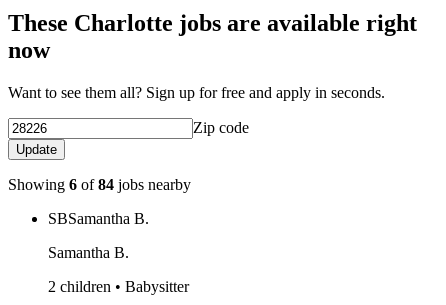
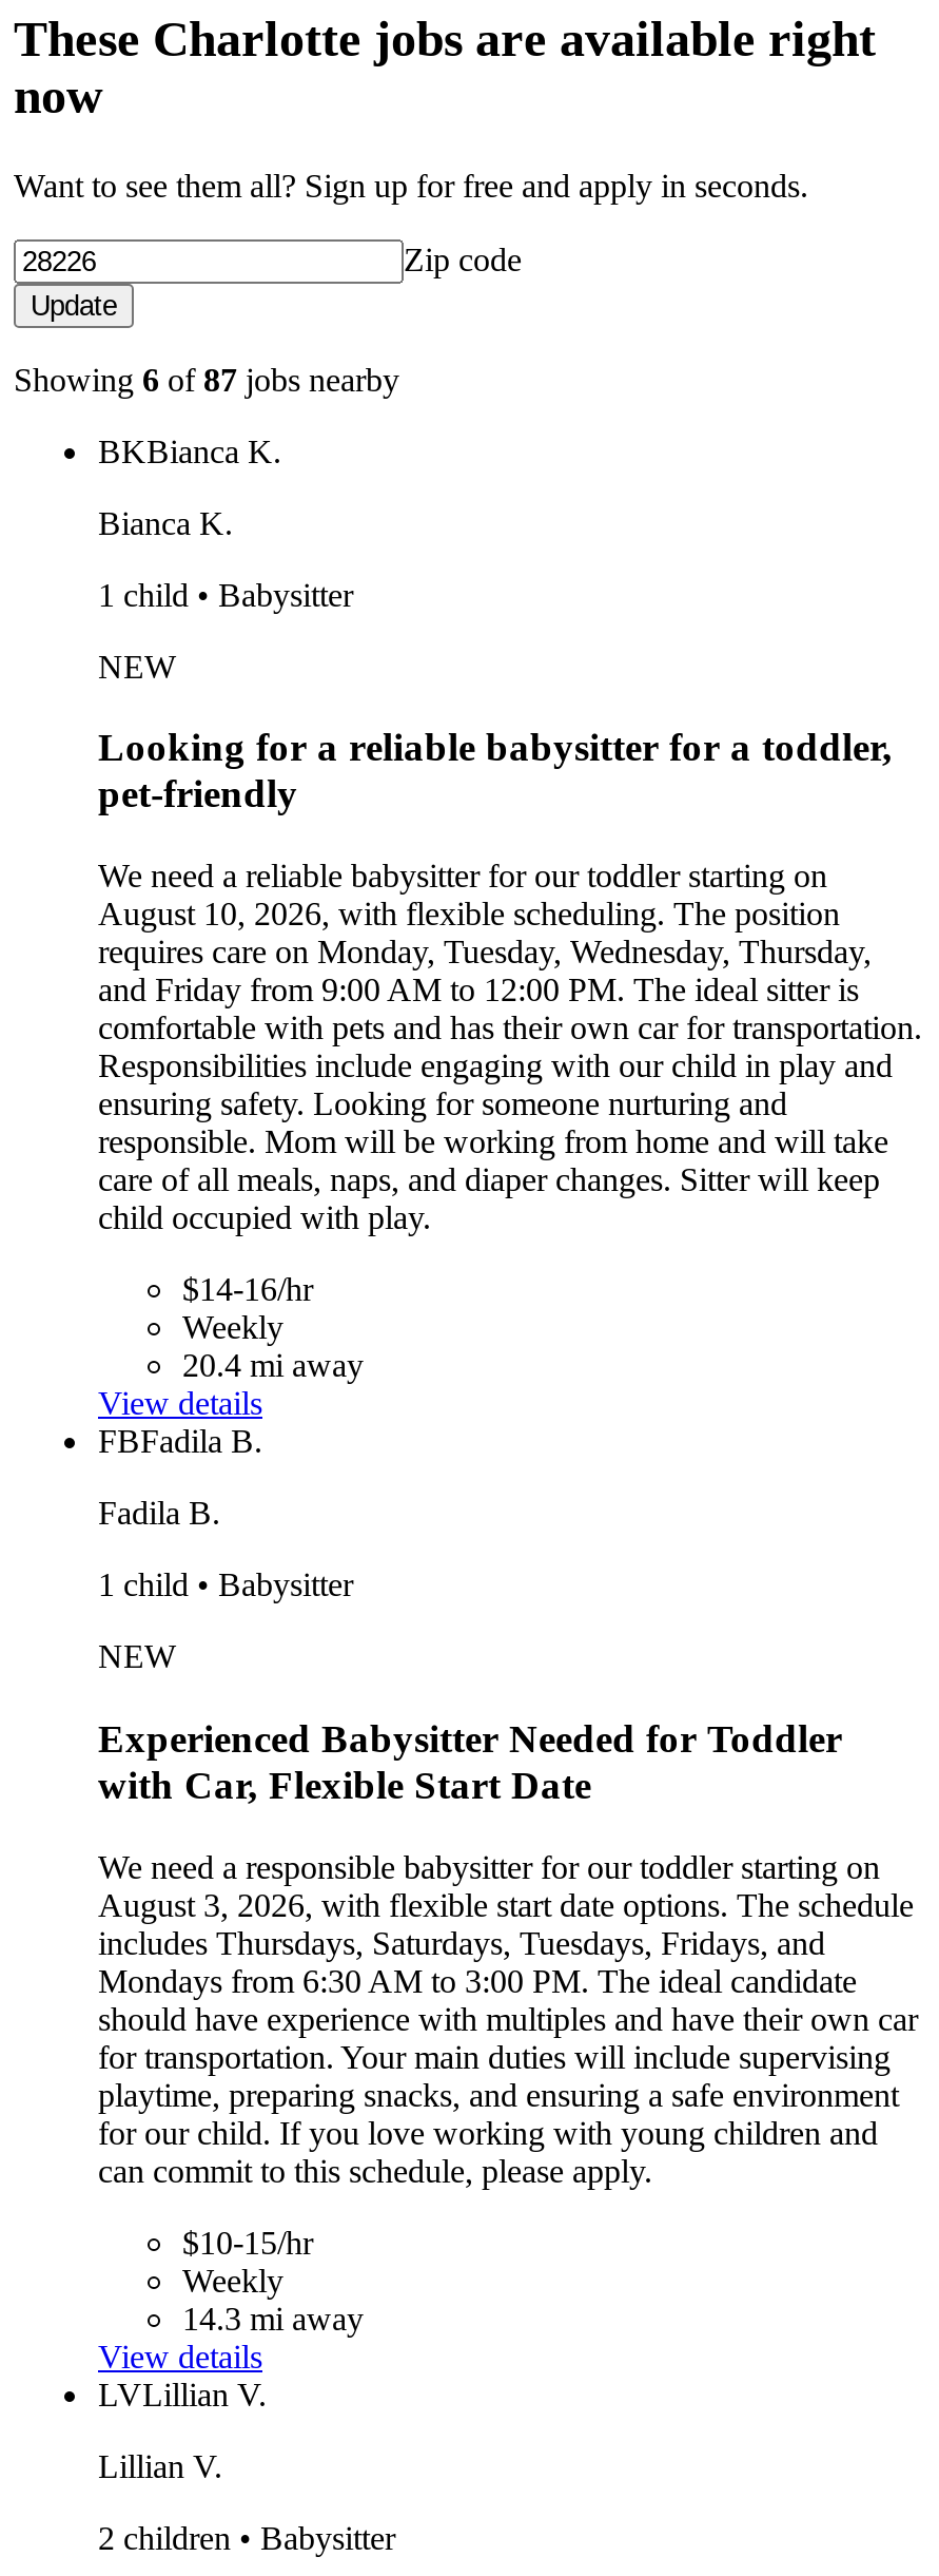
[8,176,191,261] Showing 6 of 84 jobs nearby | SBSamantha B. | Samantha B. -> [14,361,922,2483] Showing 6 of 87 jobs nearby | BKBianca K. | Bianca K. | 1 child • Babysitter | NEW | Looking for a reliable babysitter for a toddler, | pet-friendly | We need a reliable babysitter for our toddler starting on | August 10, 2026, with flexible scheduling. The position | requires care on Monday, Tuesday, Wednesday, Thursday, | and Friday from 9:00 AM to 12:00 PM. The ideal sitter is | comfortable with pets and has their own car for transportation. | Responsibilities include engaging with our child in play and | ensuring safety. Looking for someone nurturing and | responsible. Mom will be working from home and will take | care of all meals, naps, and diaper changes. Sitter will keep | child occupied with play. | $14-16/hr | Weekly | 20.4 mi away | View details | FBFadila B. | Fadila B. | 1 child • Babysitter | NEW | Experienced Babysitter Needed for Toddler | with Car, Flexible Start Date | We need a responsible babysitter for our toddler starting on | August 3, 2026, with flexible start date options. The schedule | includes Thursdays, Saturdays, Tuesdays, Fridays, and | Mondays from 6:30 AM to 3:00 PM. The ideal candidate | should have experience with multiples and have their own car | for transportation. Your main duties will include supervising | playtime, preparing snacks, and ensuring a safe environment | for our child. If you love working with young children and | can commit to this schedule, please apply. | $10-15/hr | Weekly | 14.3 mi away | View details | LVLillian V. | Lillian V.

